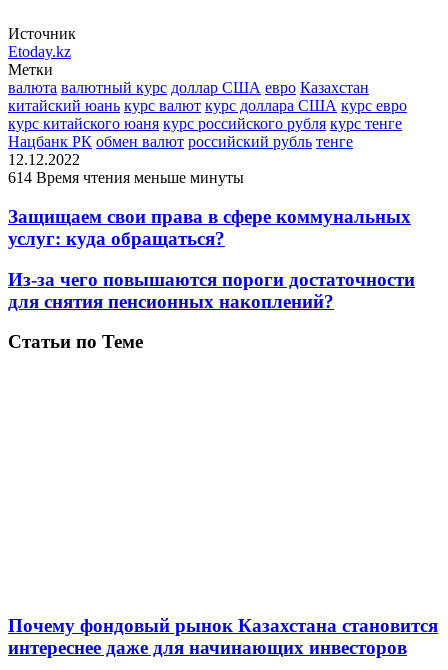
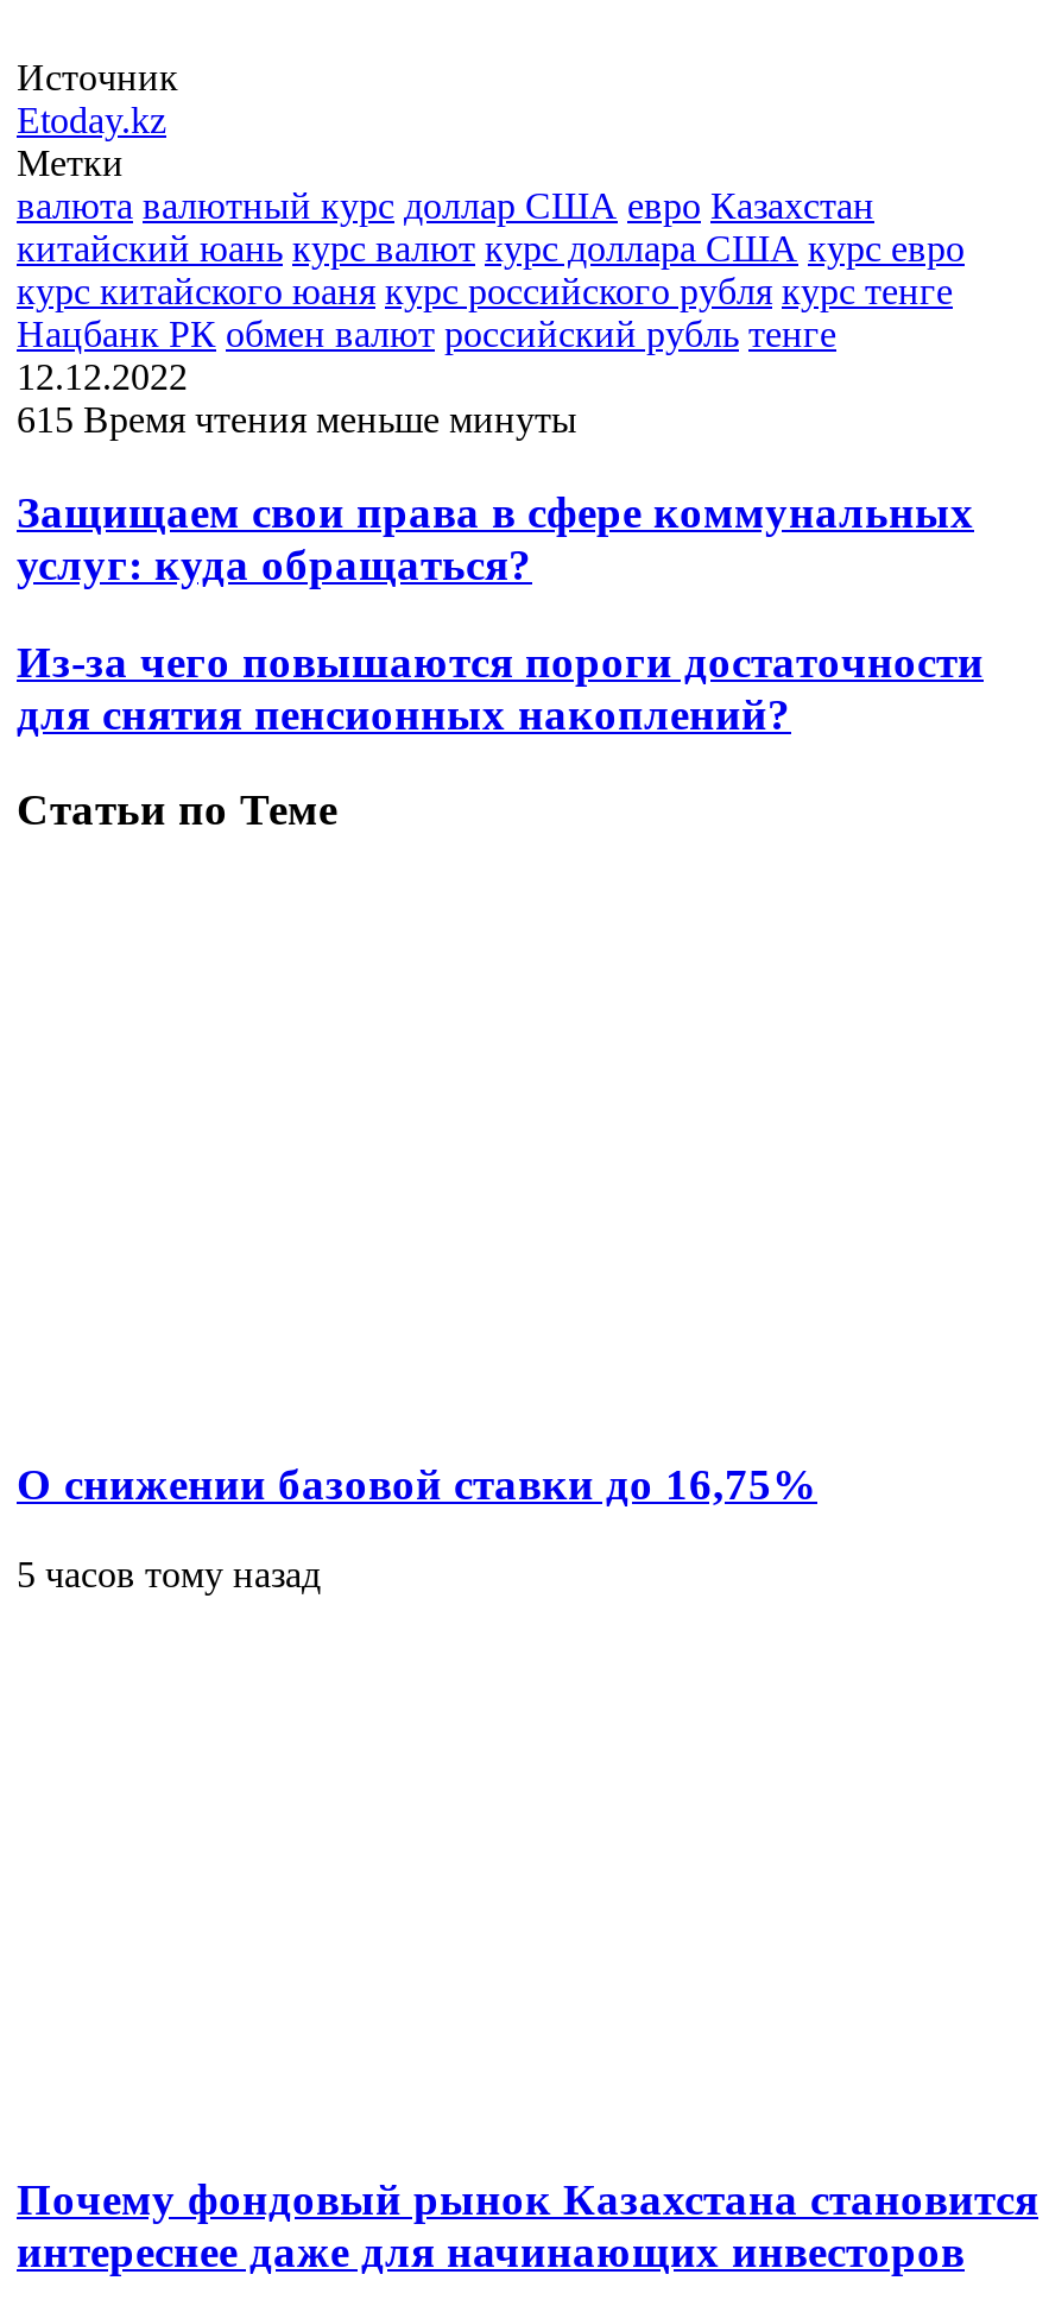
[8,169,244,186] 614 Время чтения меньше минуты -> [17,399,577,440] 615 Время чтения меньше минуты
none -> [17,1458,817,1596] О снижении базовой ставки до 16,75% | 5 часов тому назад

